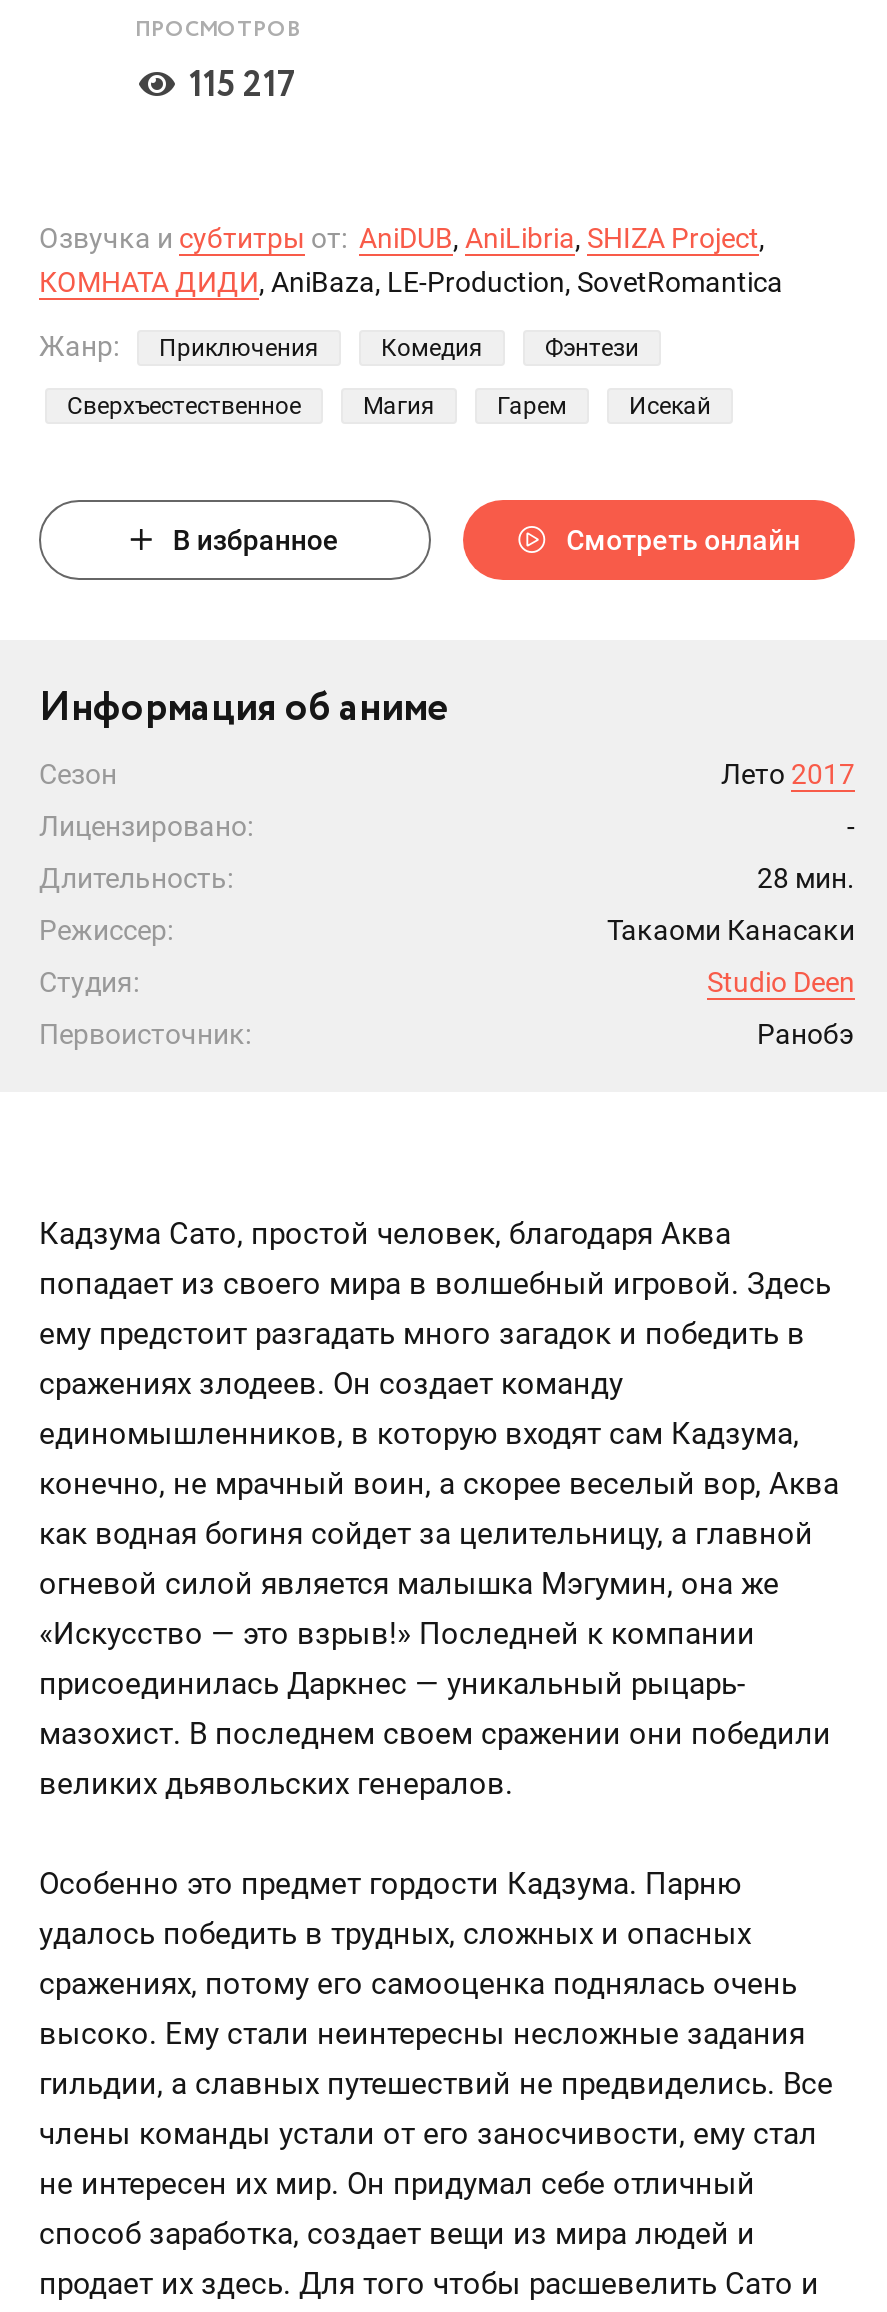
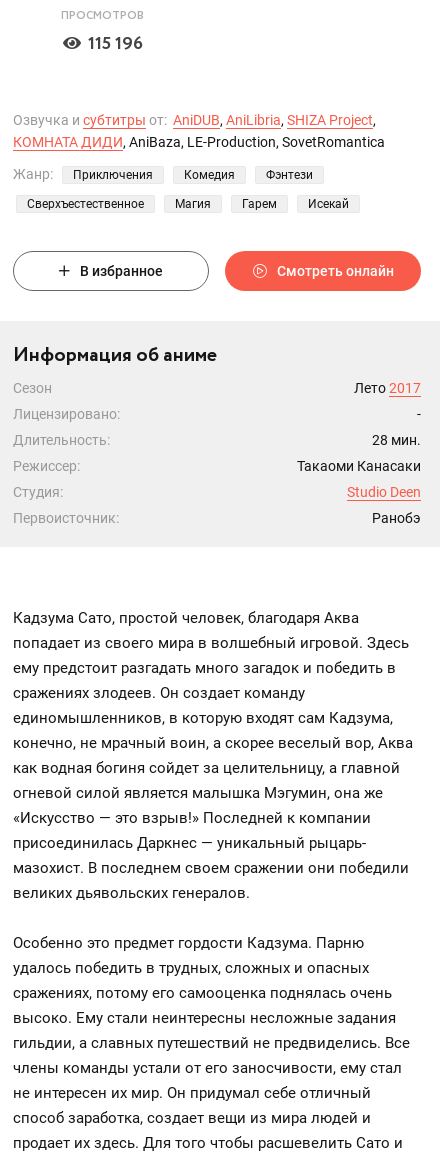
[189,60,297,112] 115 217 -> [87,31,142,57] 115 196

